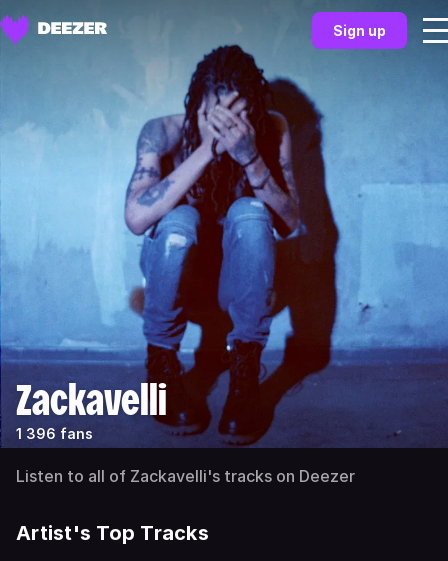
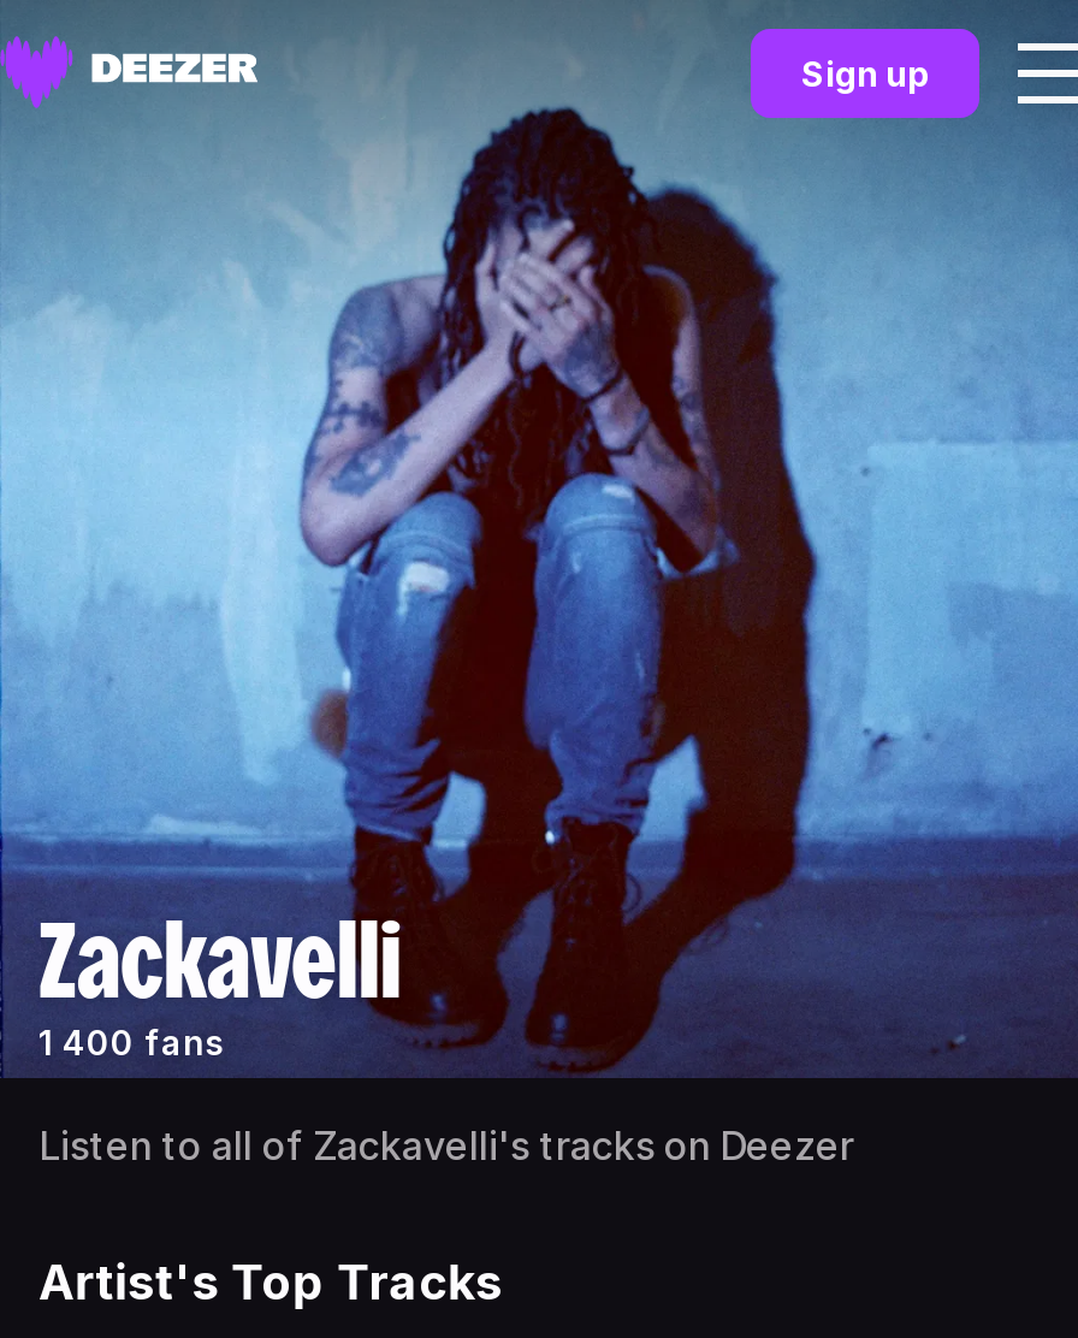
[16,425,93,442] 1 396 fans -> [38,1022,224,1063] 1 400 fans

